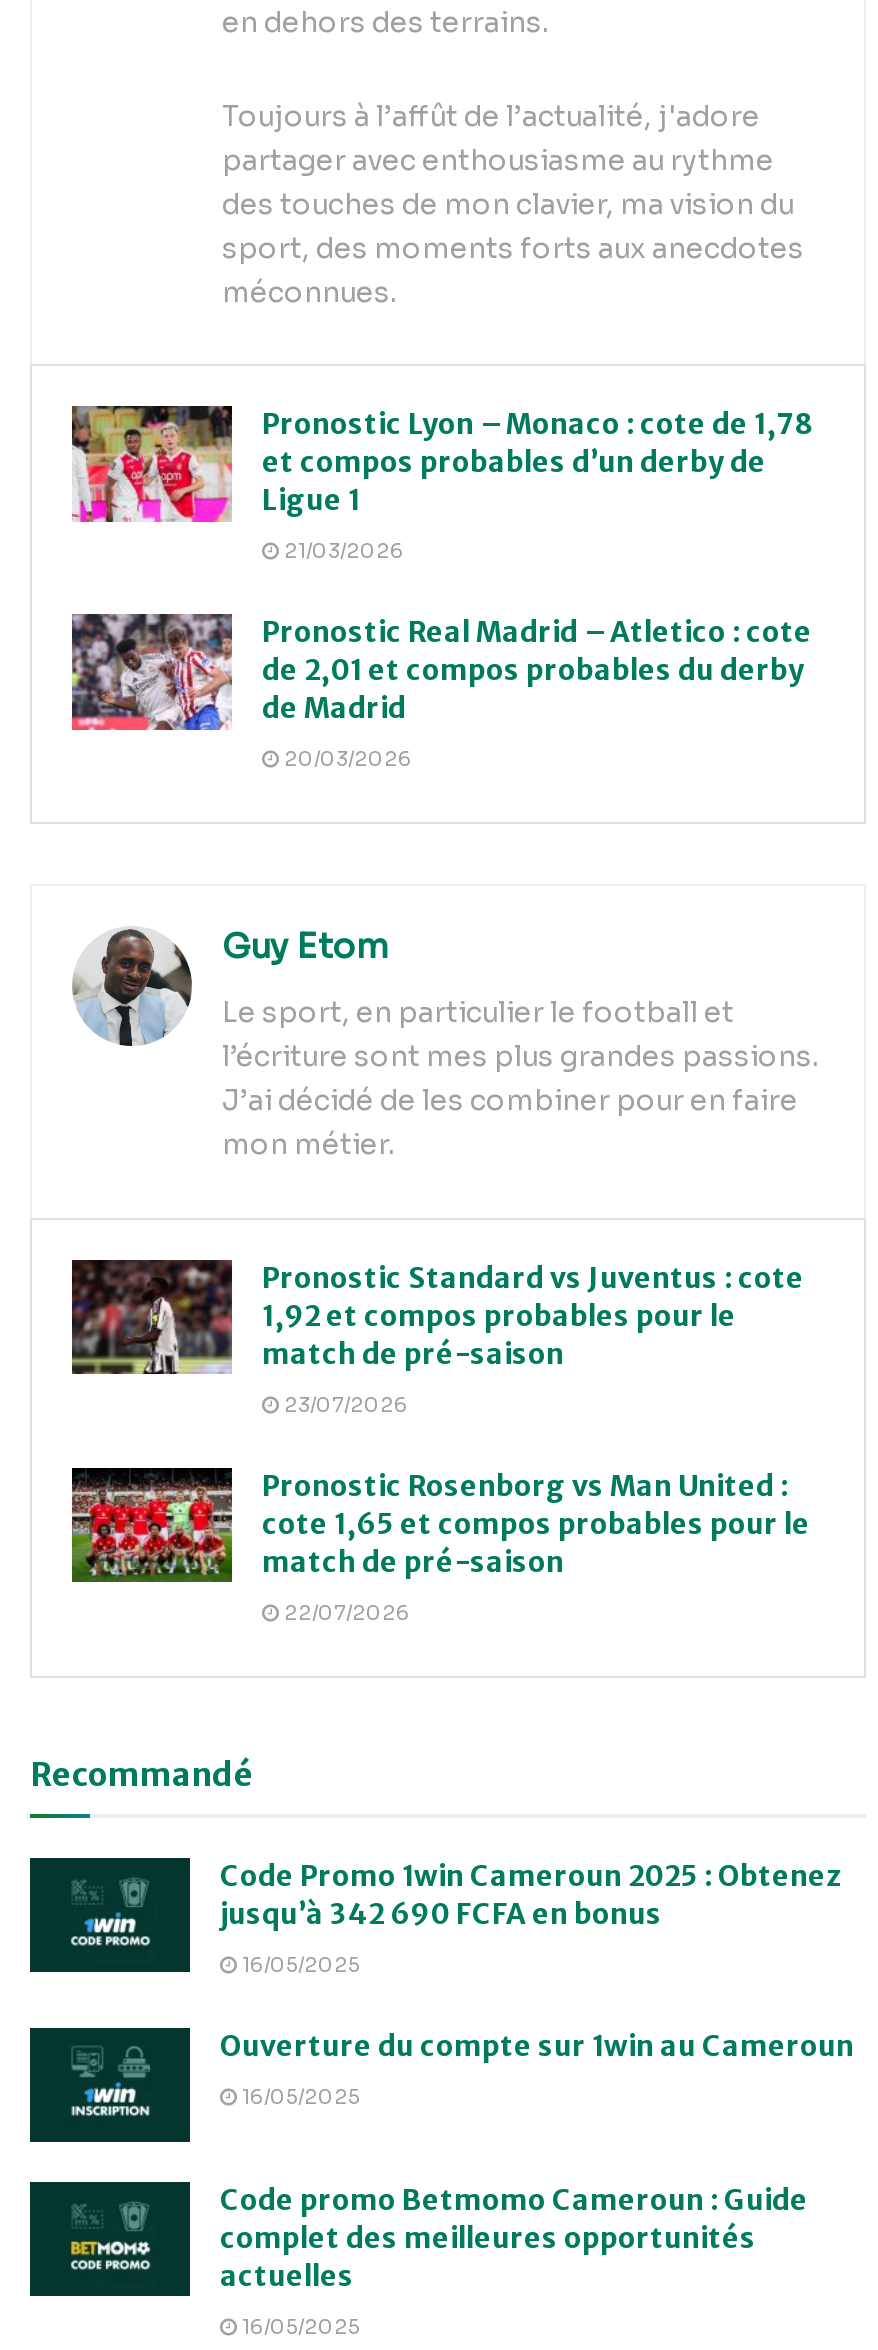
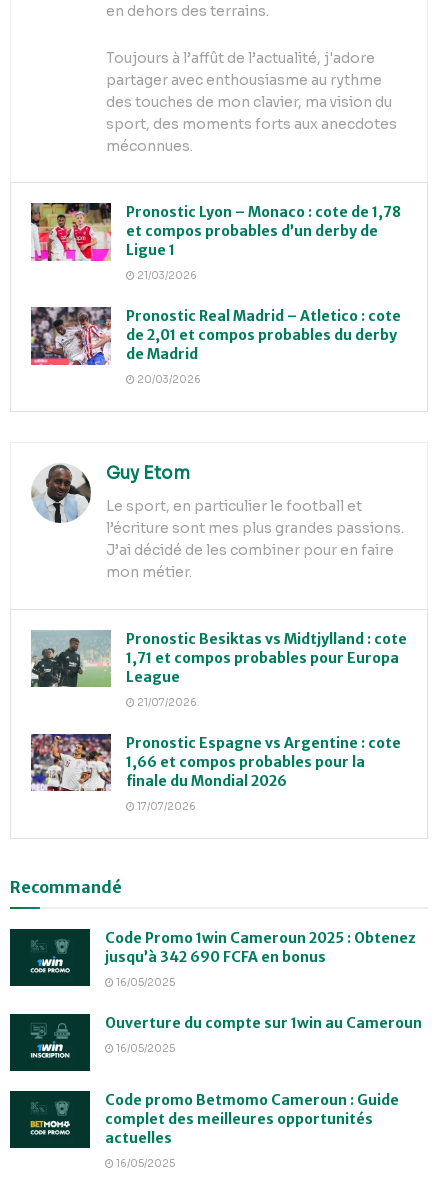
[70,1258,804,1376] [image] | Pronostic Standard vs Juventus : cote | 1,92 et compos probables pour le | match de pré-saison -> [31,630,407,688] [image] | Pronostic Besiktas vs Midtjylland : cote | 1,71 et compos probables pour Europa | League
[280,1392,408,1418] 23/07/2026 -> [135,696,197,709] 21/07/2026
[70,1466,810,1584] [image] | Pronostic Rosenborg vs Man United : | cote 1,65 et compos probables pour le | match de pré-saison -> [30,733,401,792] [image] | Pronostic Espagne vs Argentine : cote | 1,66 et compos probables pour la | finale du Mondial 2026
[280,1600,410,1626] 22/07/2026 -> [135,800,196,813] 17/07/2026

